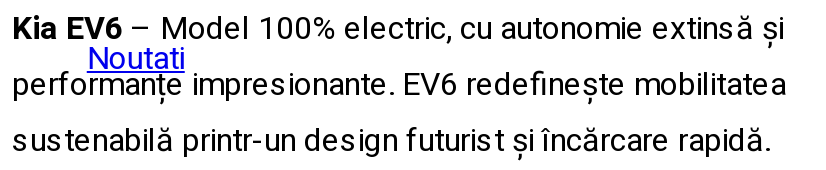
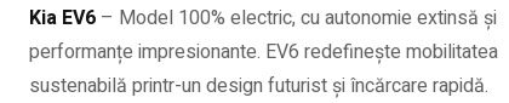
[87,35,185,83] Noutati -> none

